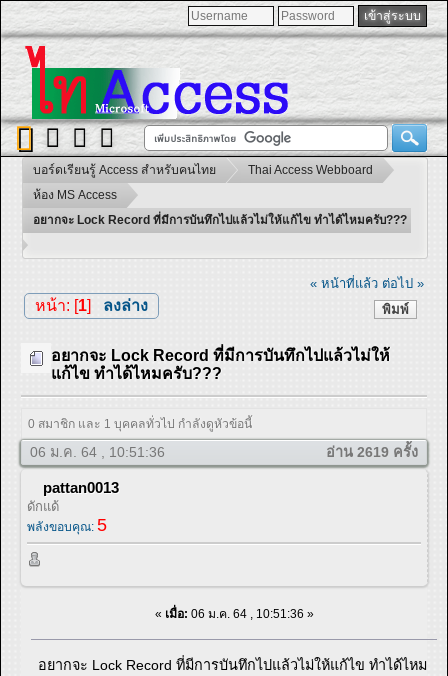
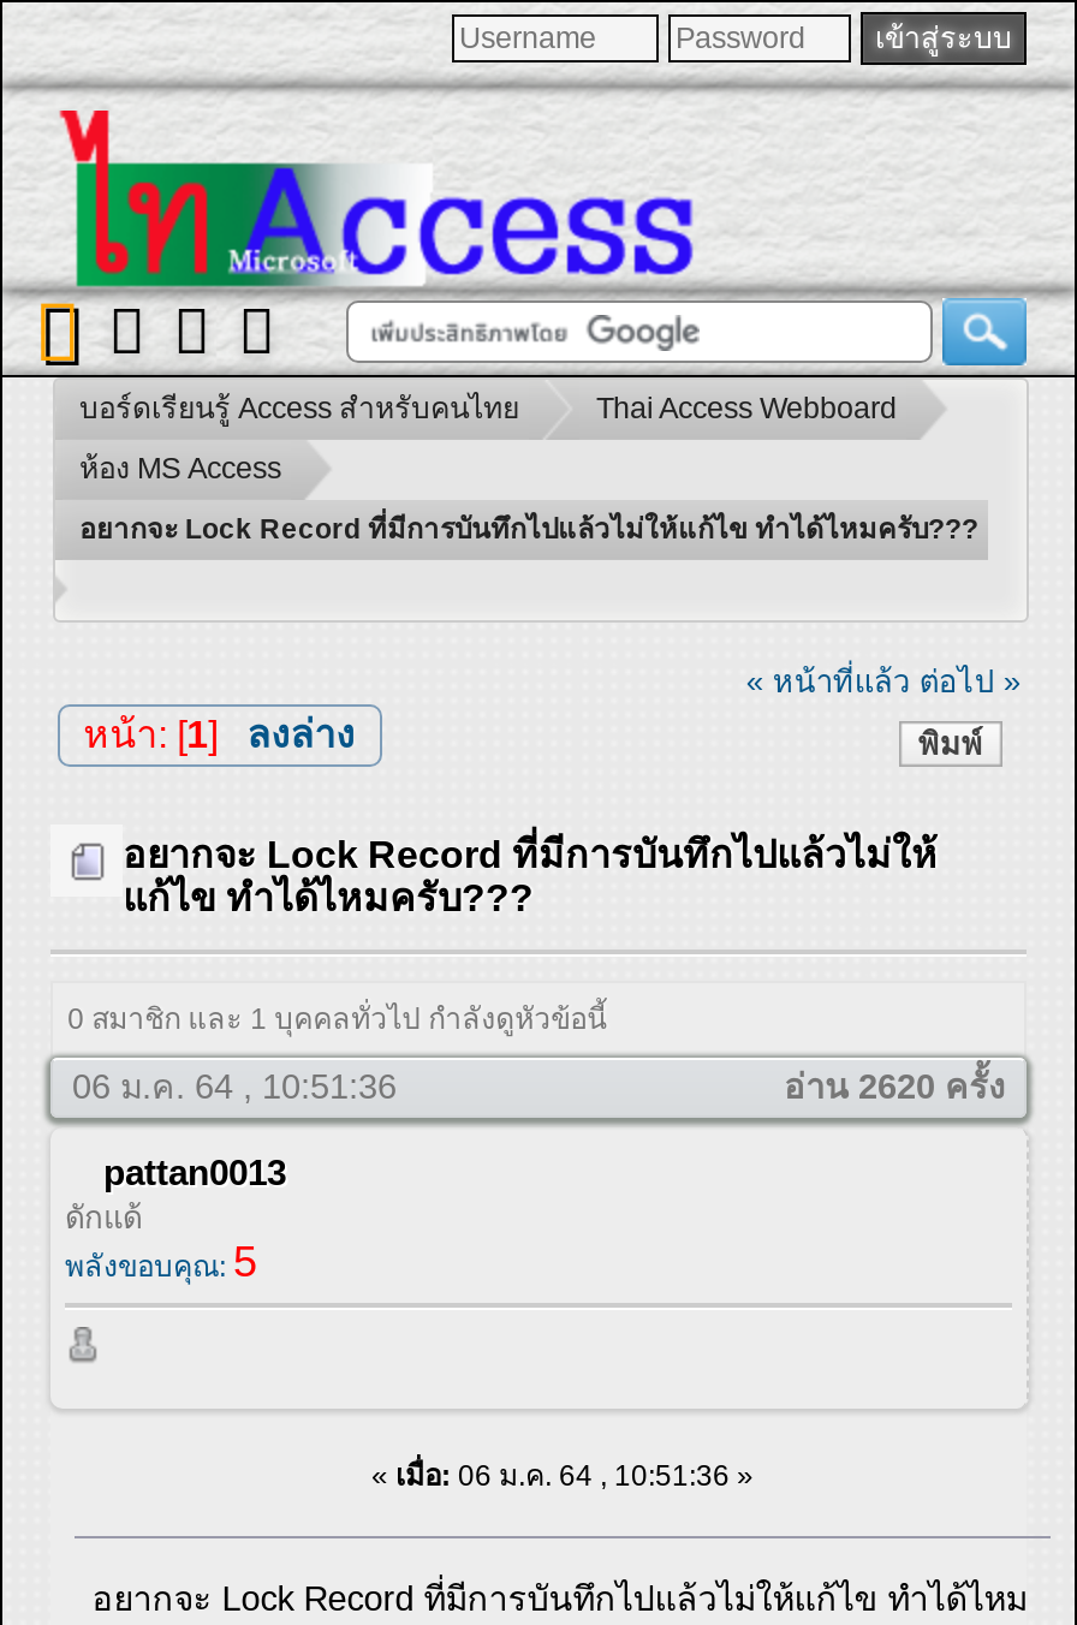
[326,444,418,460] อ่าน 2619 ครั้ง -> [784,1068,1005,1107] อ่าน 2620 ครั้ง

